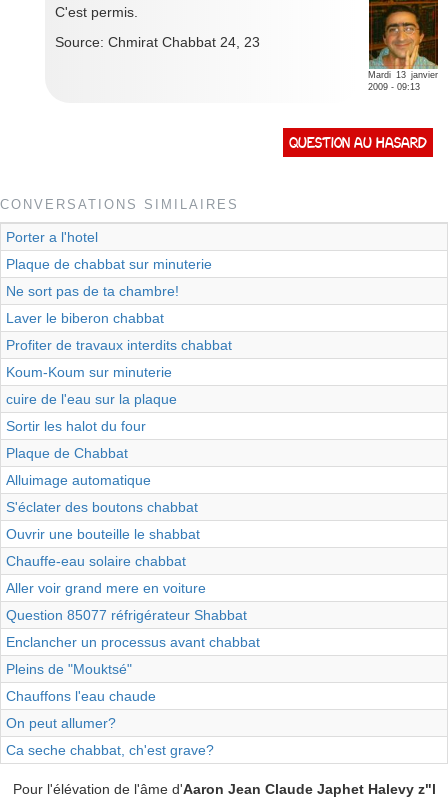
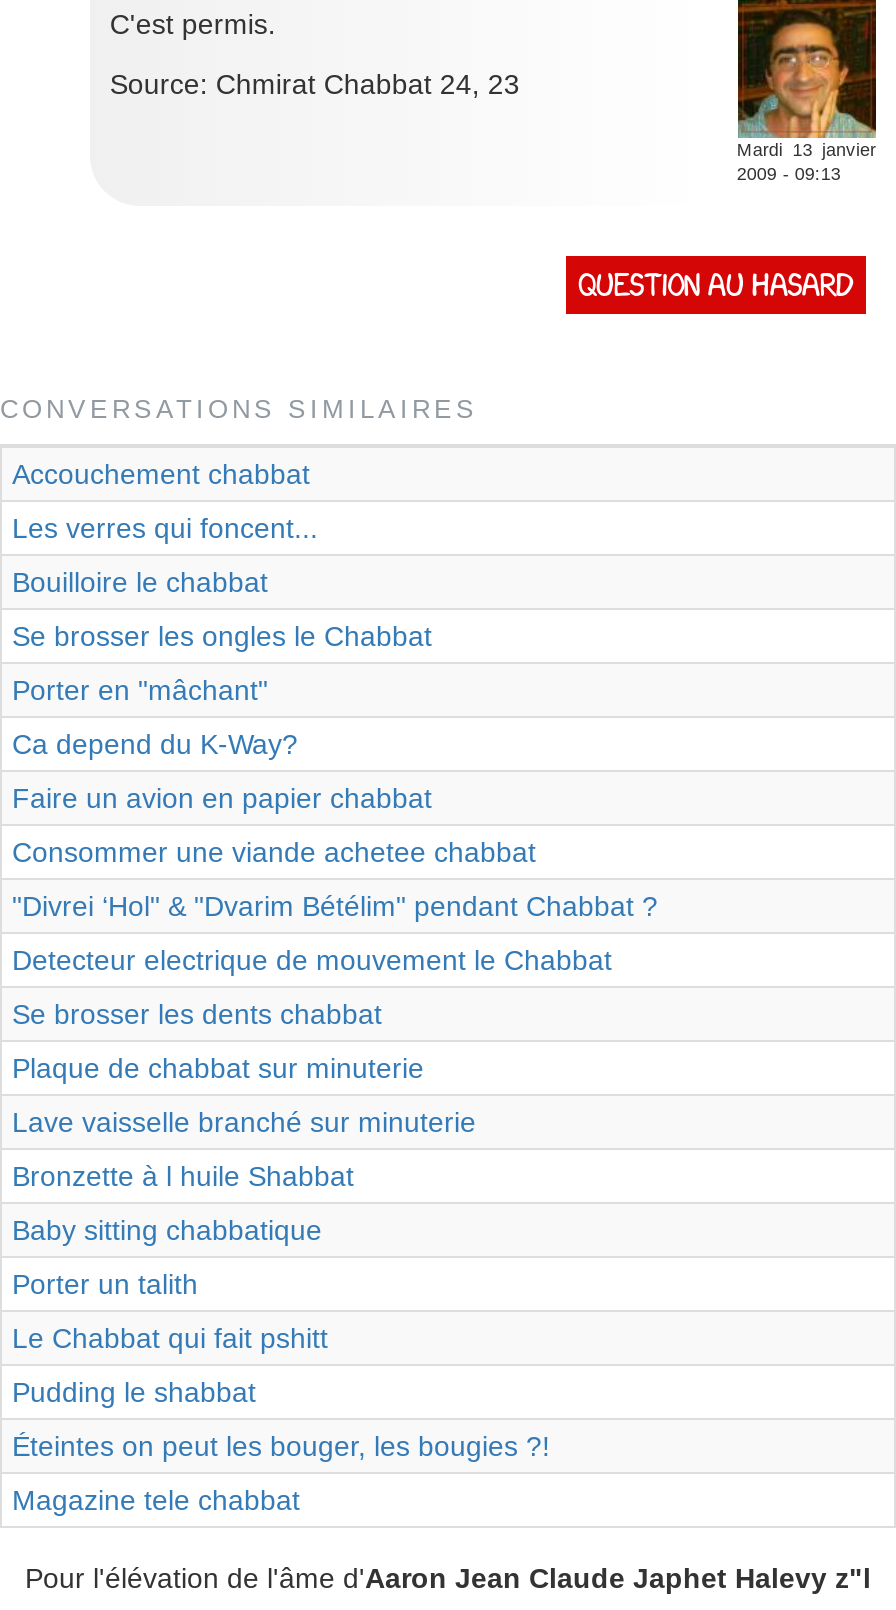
[6,229,98,245] Porter a l'hotel -> [12,458,658,1030] Accouchement chabbat | Les verres qui foncent... | Bouilloire le chabbat | Se brosser les ongles le Chabbat | Porter en "mâchant" | Ca depend du K-Way? | Faire un avion en papier chabbat | Consommer une viande achetee chabbat | "Divrei ‘Hol" & "Dvarim Bétélim" pendant Chabbat ? | Detecteur electrique de mouvement le Chabbat | Se brosser les dents chabbat
moved [6,256,212,272] -> [12,1052,424,1084]: Plaque de chabbat sur minuterie
[6,283,260,758] Ne sort pas de ta chambre! | Laver le biberon chabbat | Profiter de travaux interdits chabbat | Koum-Koum sur minuterie | cuire de l'eau sur la plaque | Sortir les halot du four | Plaque de Chabbat | Alluimage automatique | S'éclater des boutons chabbat | Ouvrir une bouteille le shabbat | Chauffe-eau solaire chabbat | Aller voir grand mere en voiture | Question 85077 réfrigérateur Shabbat | Enclancher un processus avant chabbat | Pleins de "Mouktsé" | Chauffons l'eau chaude | On peut allumer? | Ca seche chabbat, ch'est grave? -> [12,1106,550,1516] Lave vaisselle branché sur minuterie | Bronzette à l huile Shabbat | Baby sitting chabbatique | Porter un talith | Le Chabbat qui fait pshitt | Pudding le shabbat | Éteintes on peut les bouger, les bougies ?! | Magazine tele chabbat

